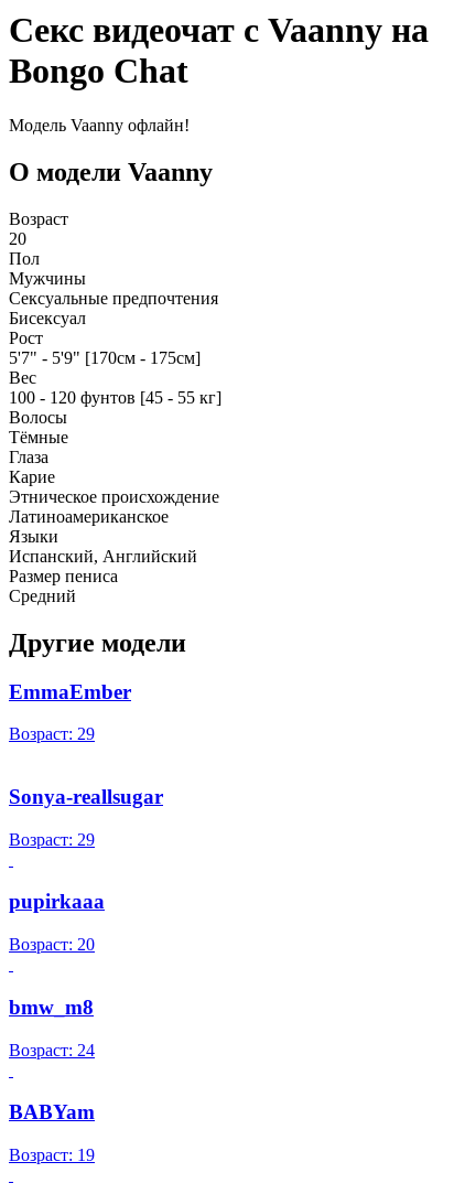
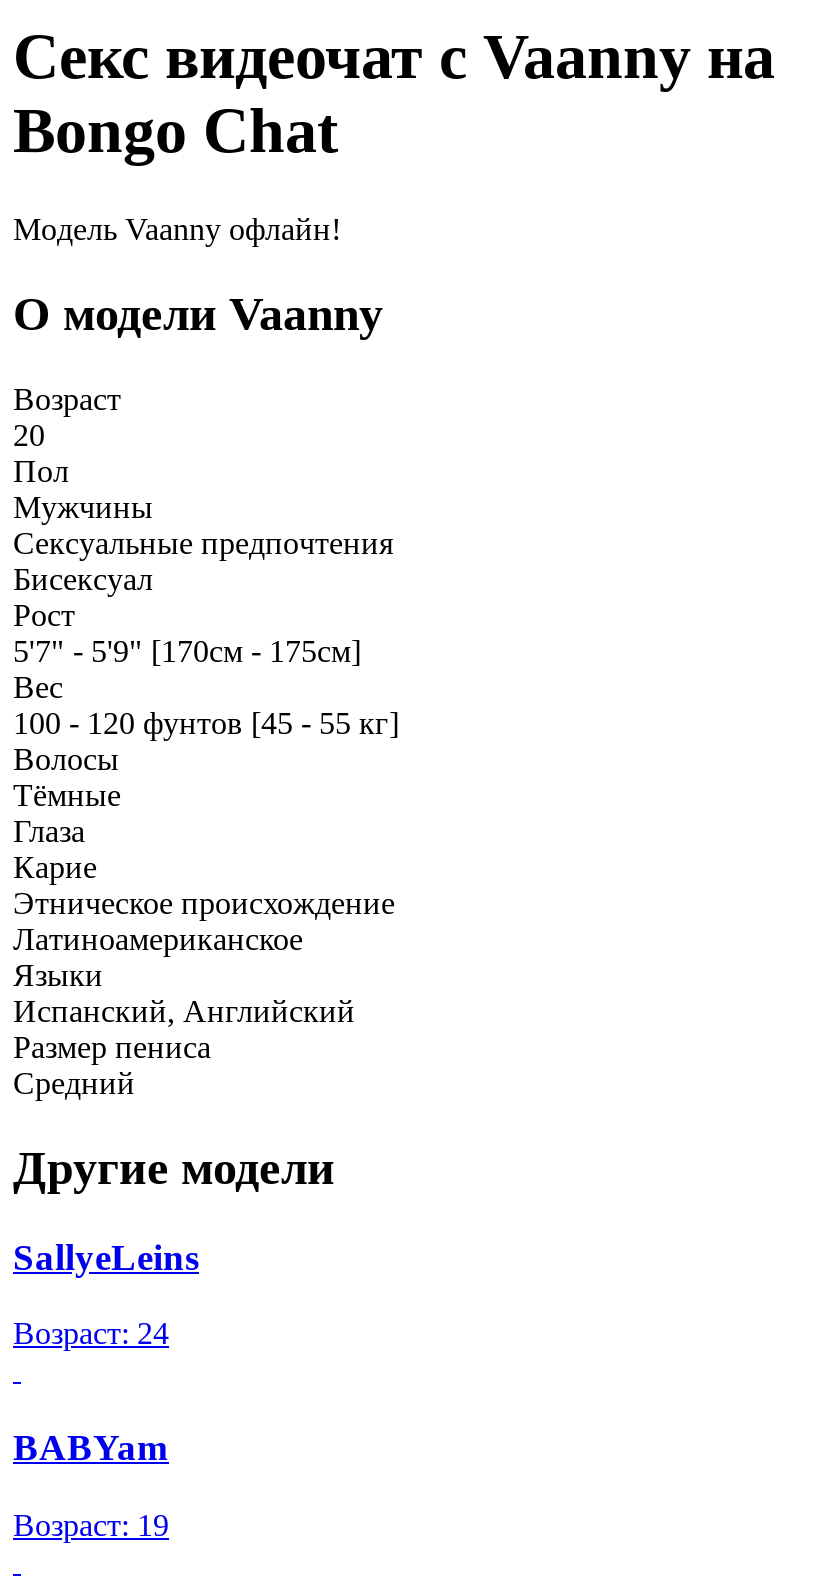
[9,680,163,1018] EmmaEmber | Возраст: 29 | Sonya-reallsugar | Возраст: 29 | pupirkaaa | Возраст: 20 | bmw_m8 -> [13,1235,199,1277] SallyeLeins

